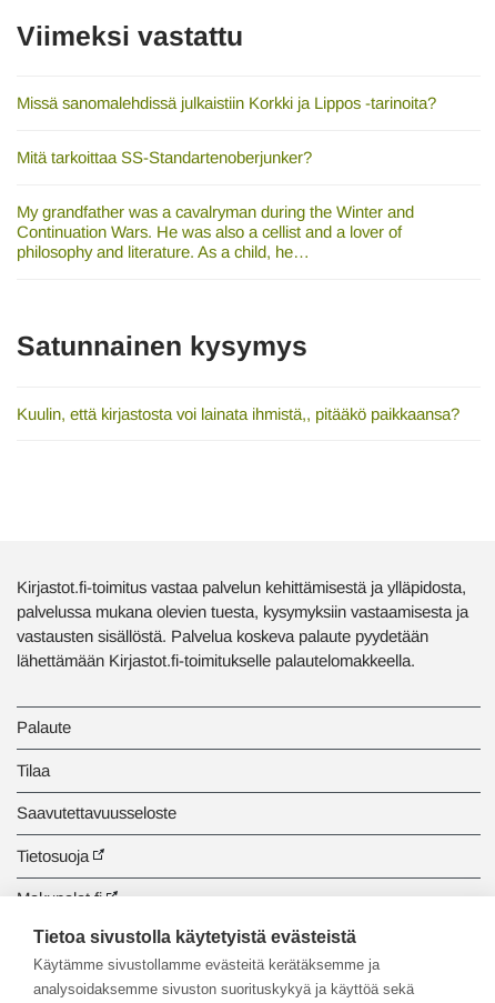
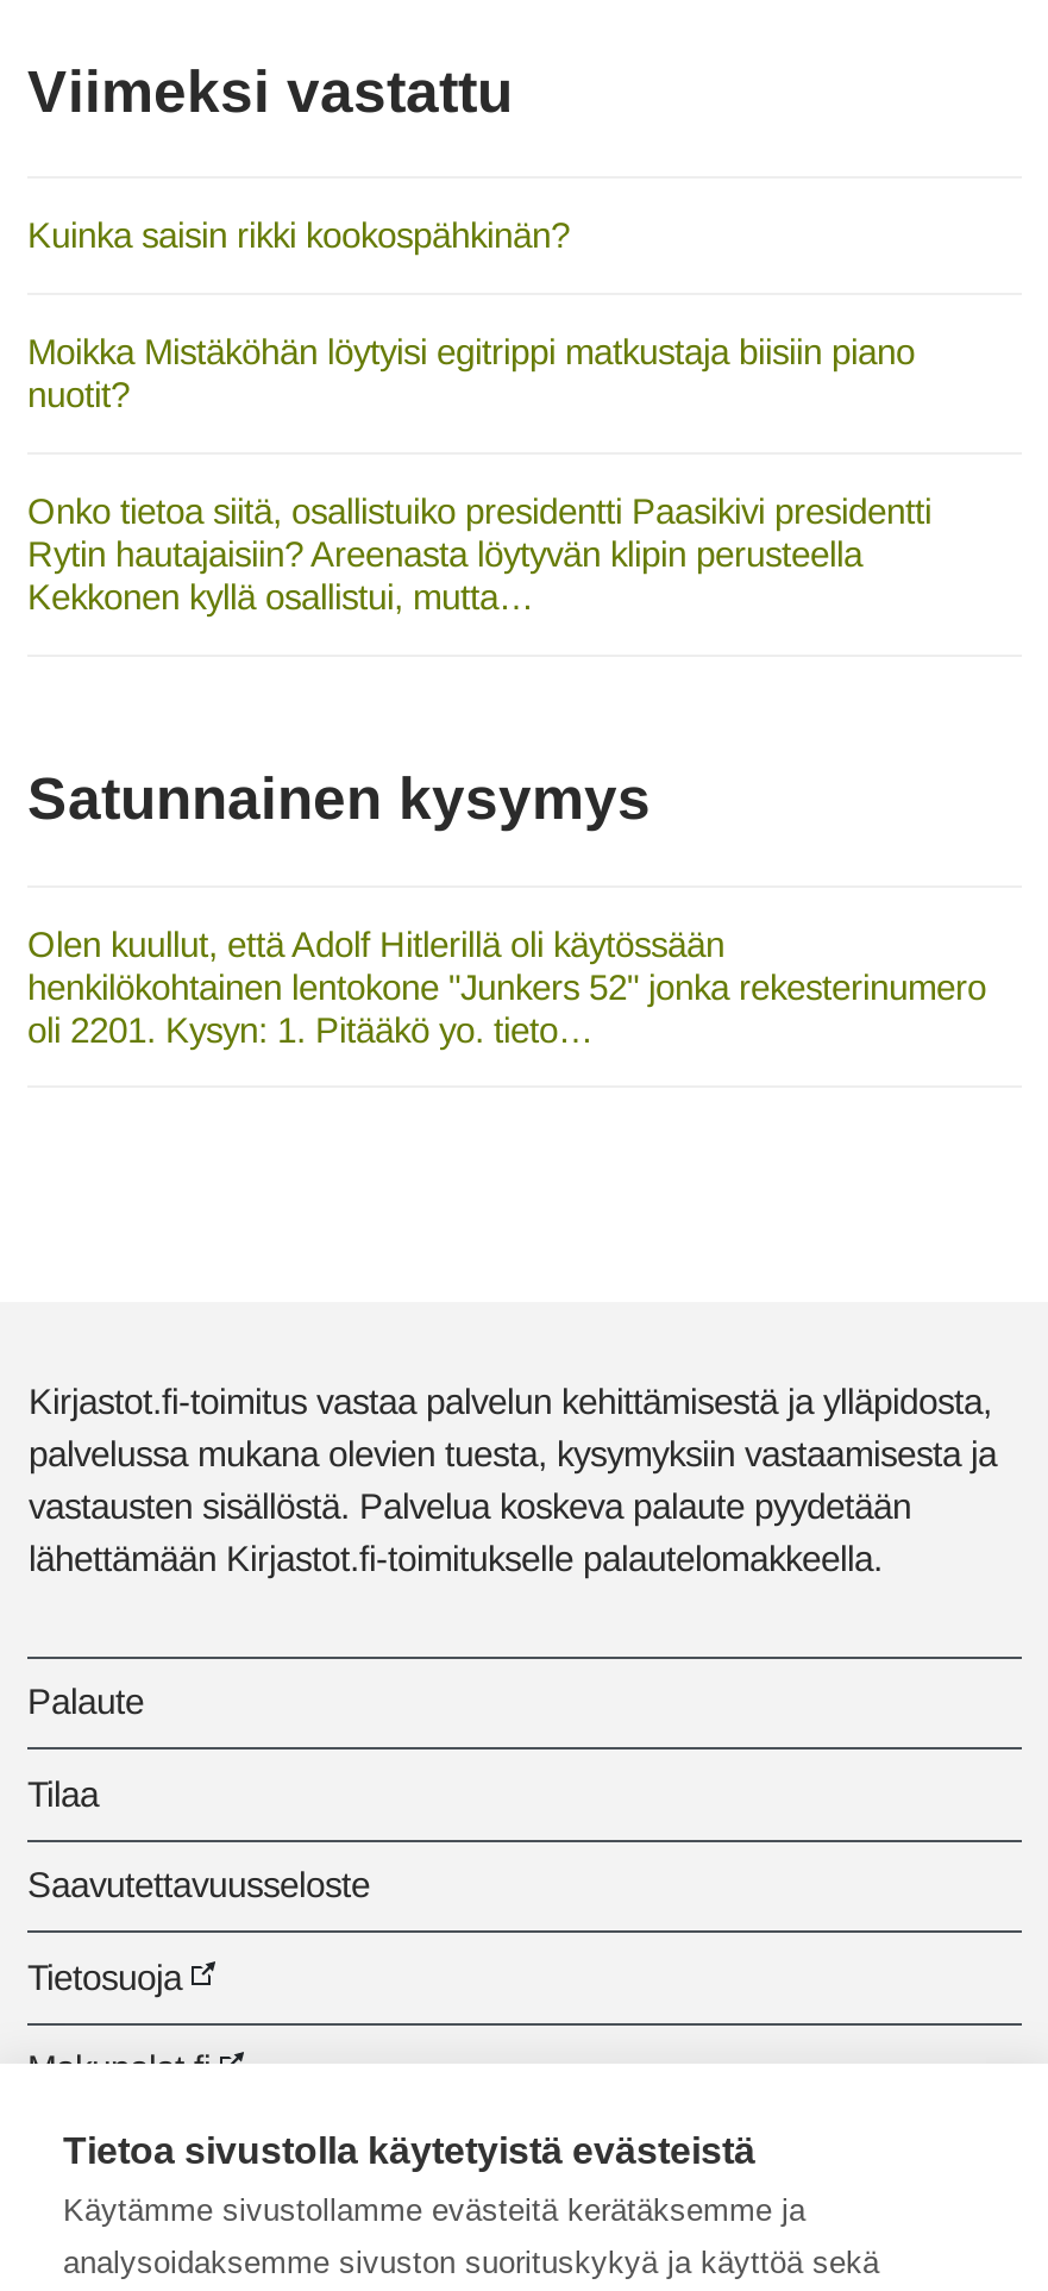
[17,94,436,112] Missä sanomalehdissä julkaistiin Korkki ja Lippos -tarinoita? -> [27,215,570,255] Kuinka saisin rikki kookospähkinän?
[17,148,312,167] Mitä tarkoittaa SS-Standartenoberjunker? -> [27,331,915,415] Moikka Mistäköhän löytyisi egitrippi matkustaja biisiin piano | nuotit?
[17,202,414,261] My grandfather was a cavalryman during the Winter and | Continuation Wars. He was also a cellist and a lover of | philosophy and literature. As a child, he… -> [27,491,931,617] Onko tietoa siitä, osallistuiko presidentti Paasikivi presidentti | Rytin hautajaisiin? Areenasta löytyvän klipin perusteella | Kekkonen kyllä osallistui, mutta…
[17,404,459,423] Kuulin, että kirjastosta voi lainata ihmistä,, pitääkö paikkaansa? -> [27,922,986,1049] Olen kuullut, että Adolf Hitlerillä oli käytössään | henkilökohtainen lentokone "Junkers 52" jonka rekesterinumero | oli 2201. Kysyn: 1. Pitääkö yo. tieto…

